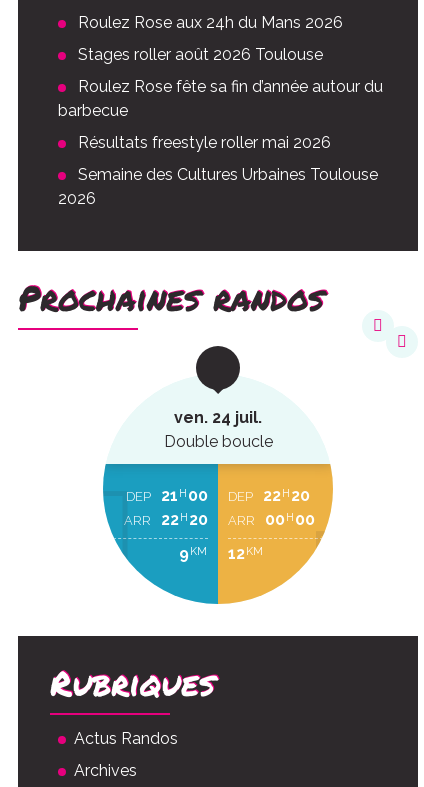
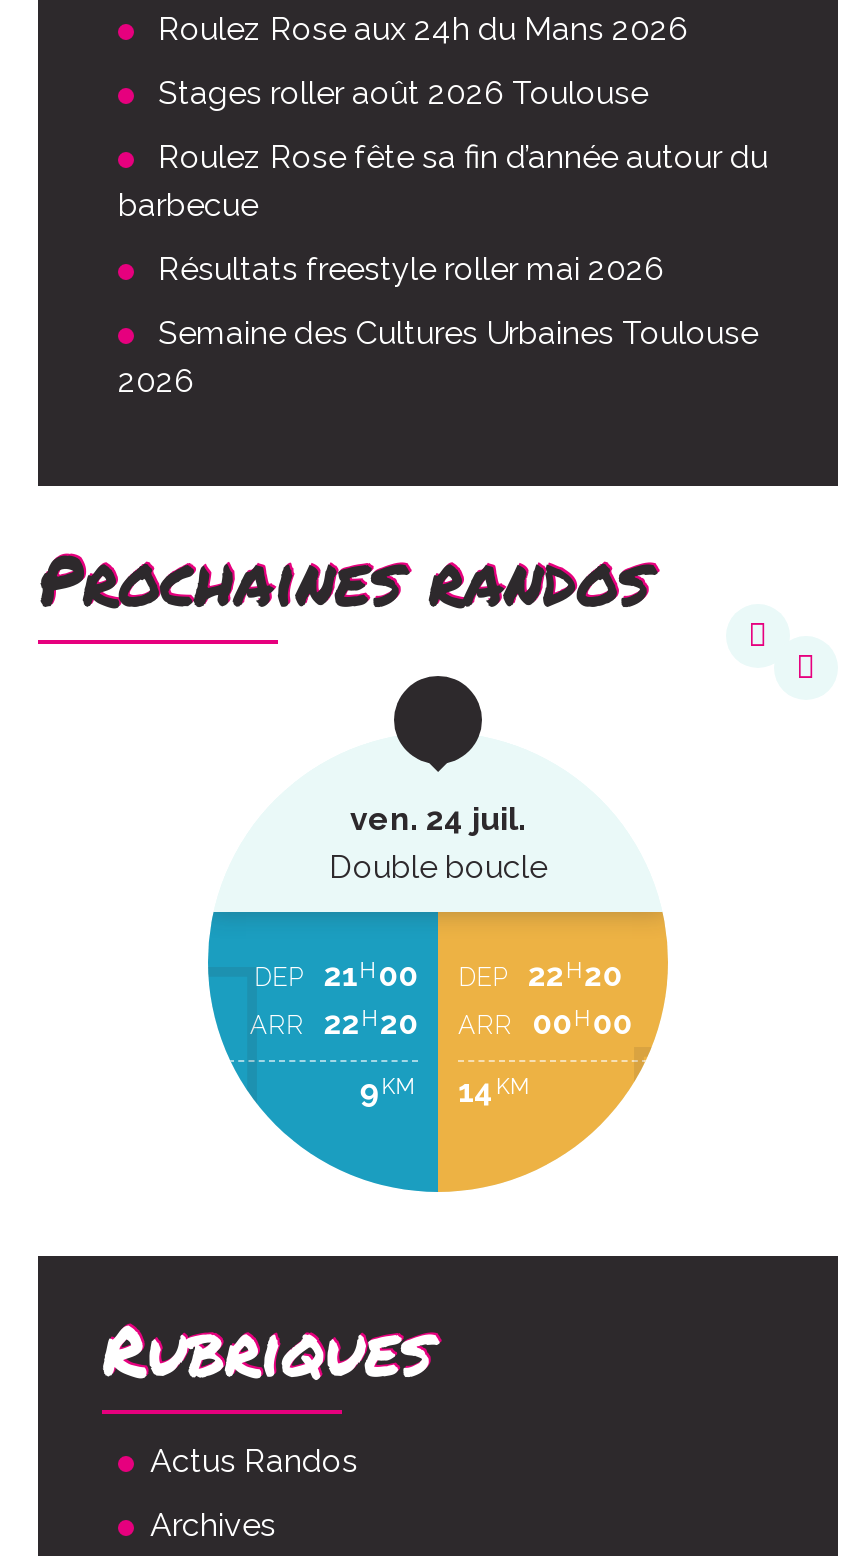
[228,544,263,563] 12 KM -> [458,1071,530,1109] 14 KM

